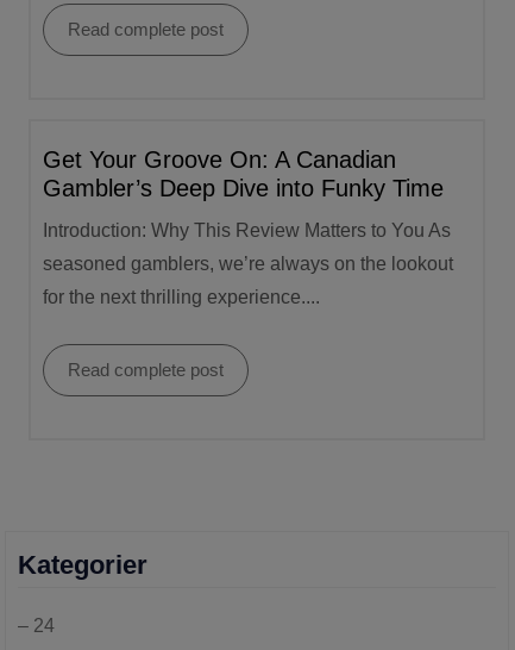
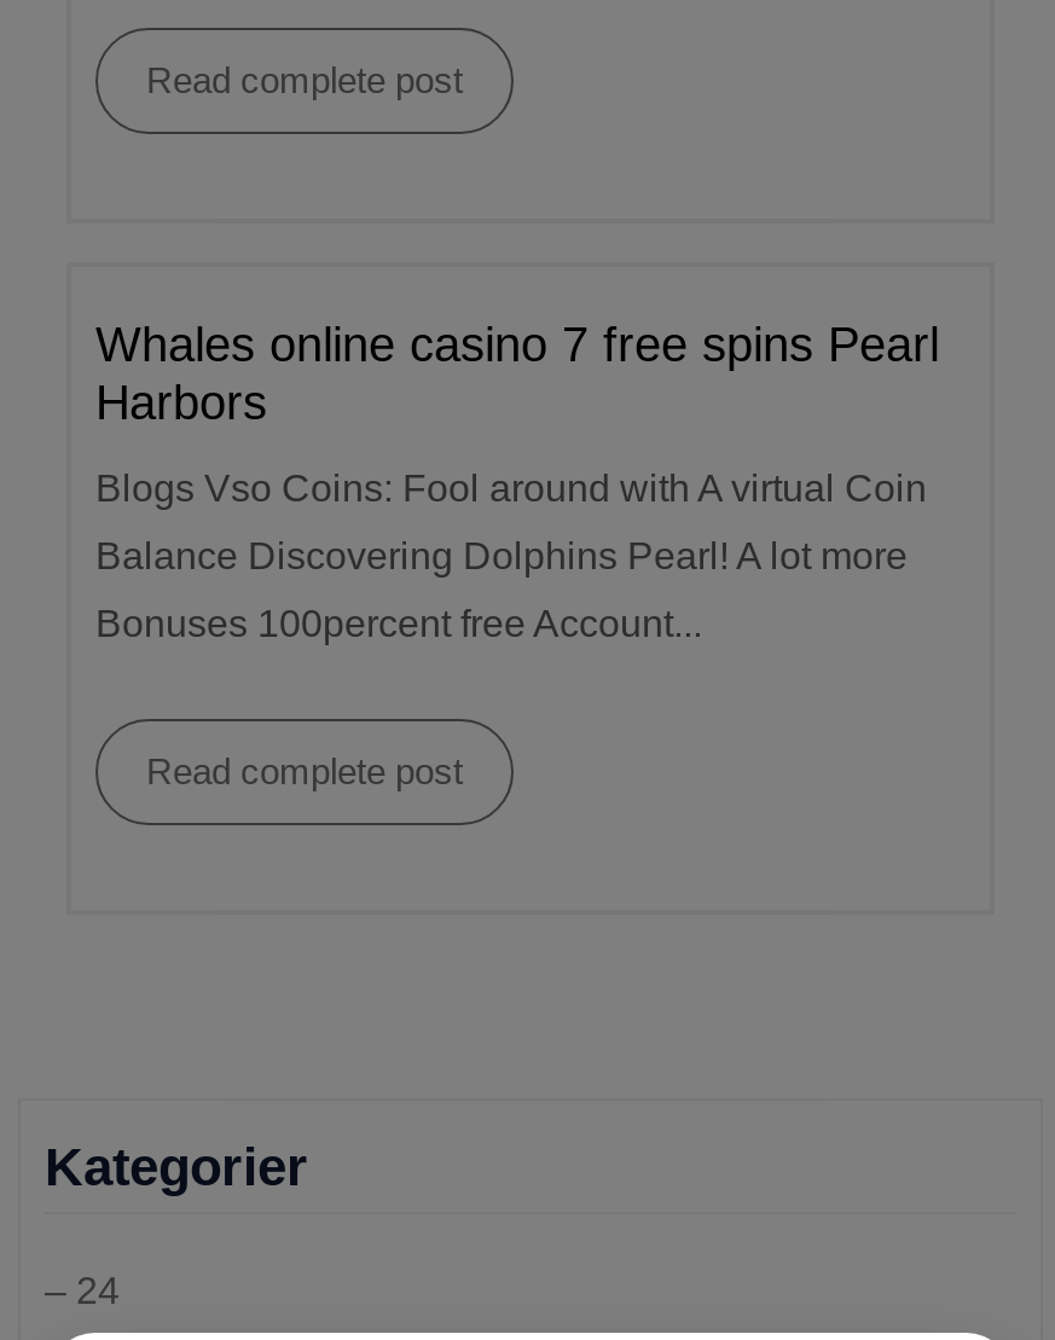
[43,146,444,201] Get Your Groove On: A Canadian | Gambler’s Deep Dive into Funky Time -> [95,318,939,429] Whales online casino 7 free spins Pearl | Harbors
[43,220,451,240] Introduction: Why This Review Matters to You As -> [95,468,927,509] Blogs Vso Coins: Fool around with A virtual Coin
[43,254,453,274] seasoned gamblers, we’re always on the lookout -> [95,535,908,576] Balance Discovering Dolphins Pearl! A lot more
[43,287,320,307] for the next thrilling experience.... -> [95,603,702,644] Bonuses 100percent free Account...

